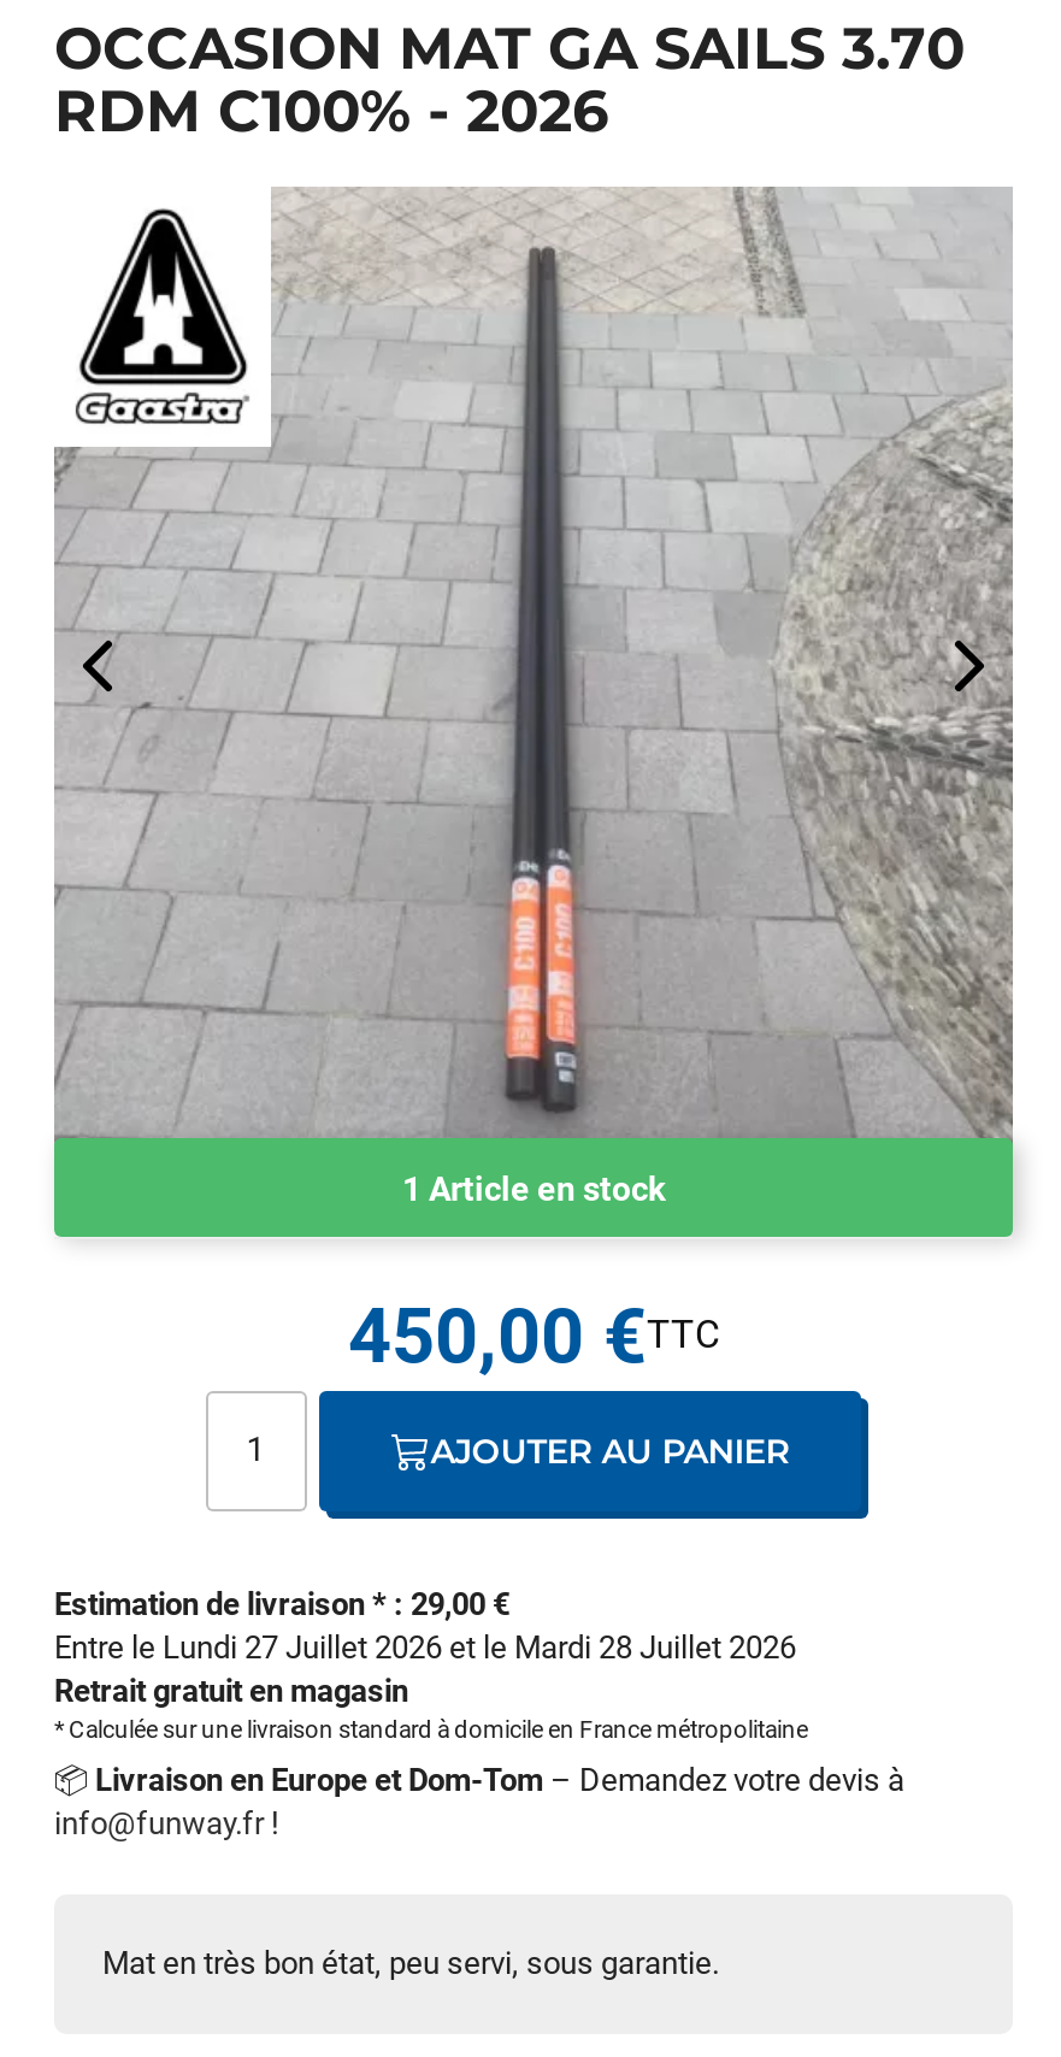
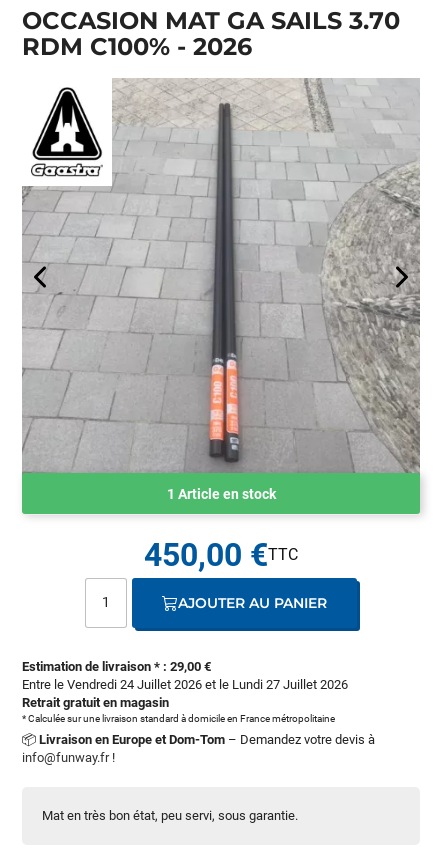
[54,1628,796,1664] Entre le Lundi 27 Juillet 2026 et le Mardi 28 Juillet 2026 -> [22,676,348,691] Entre le Vendredi 24 Juillet 2026 et le Lundi 27 Juillet 2026

